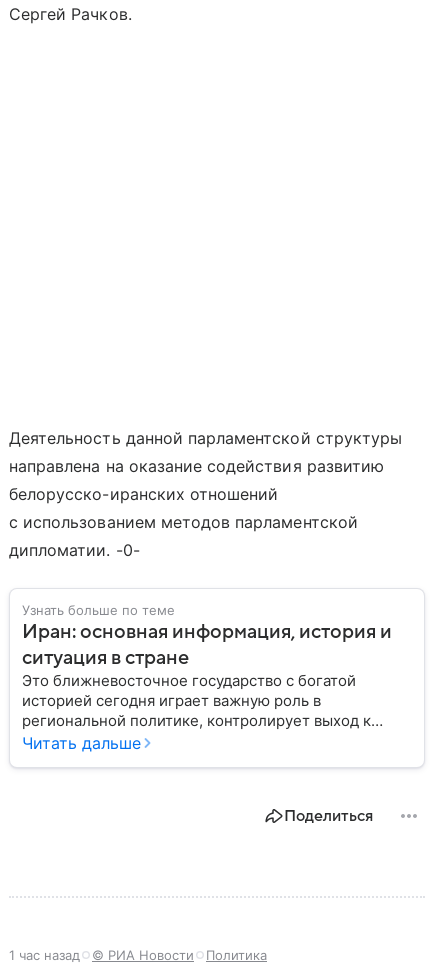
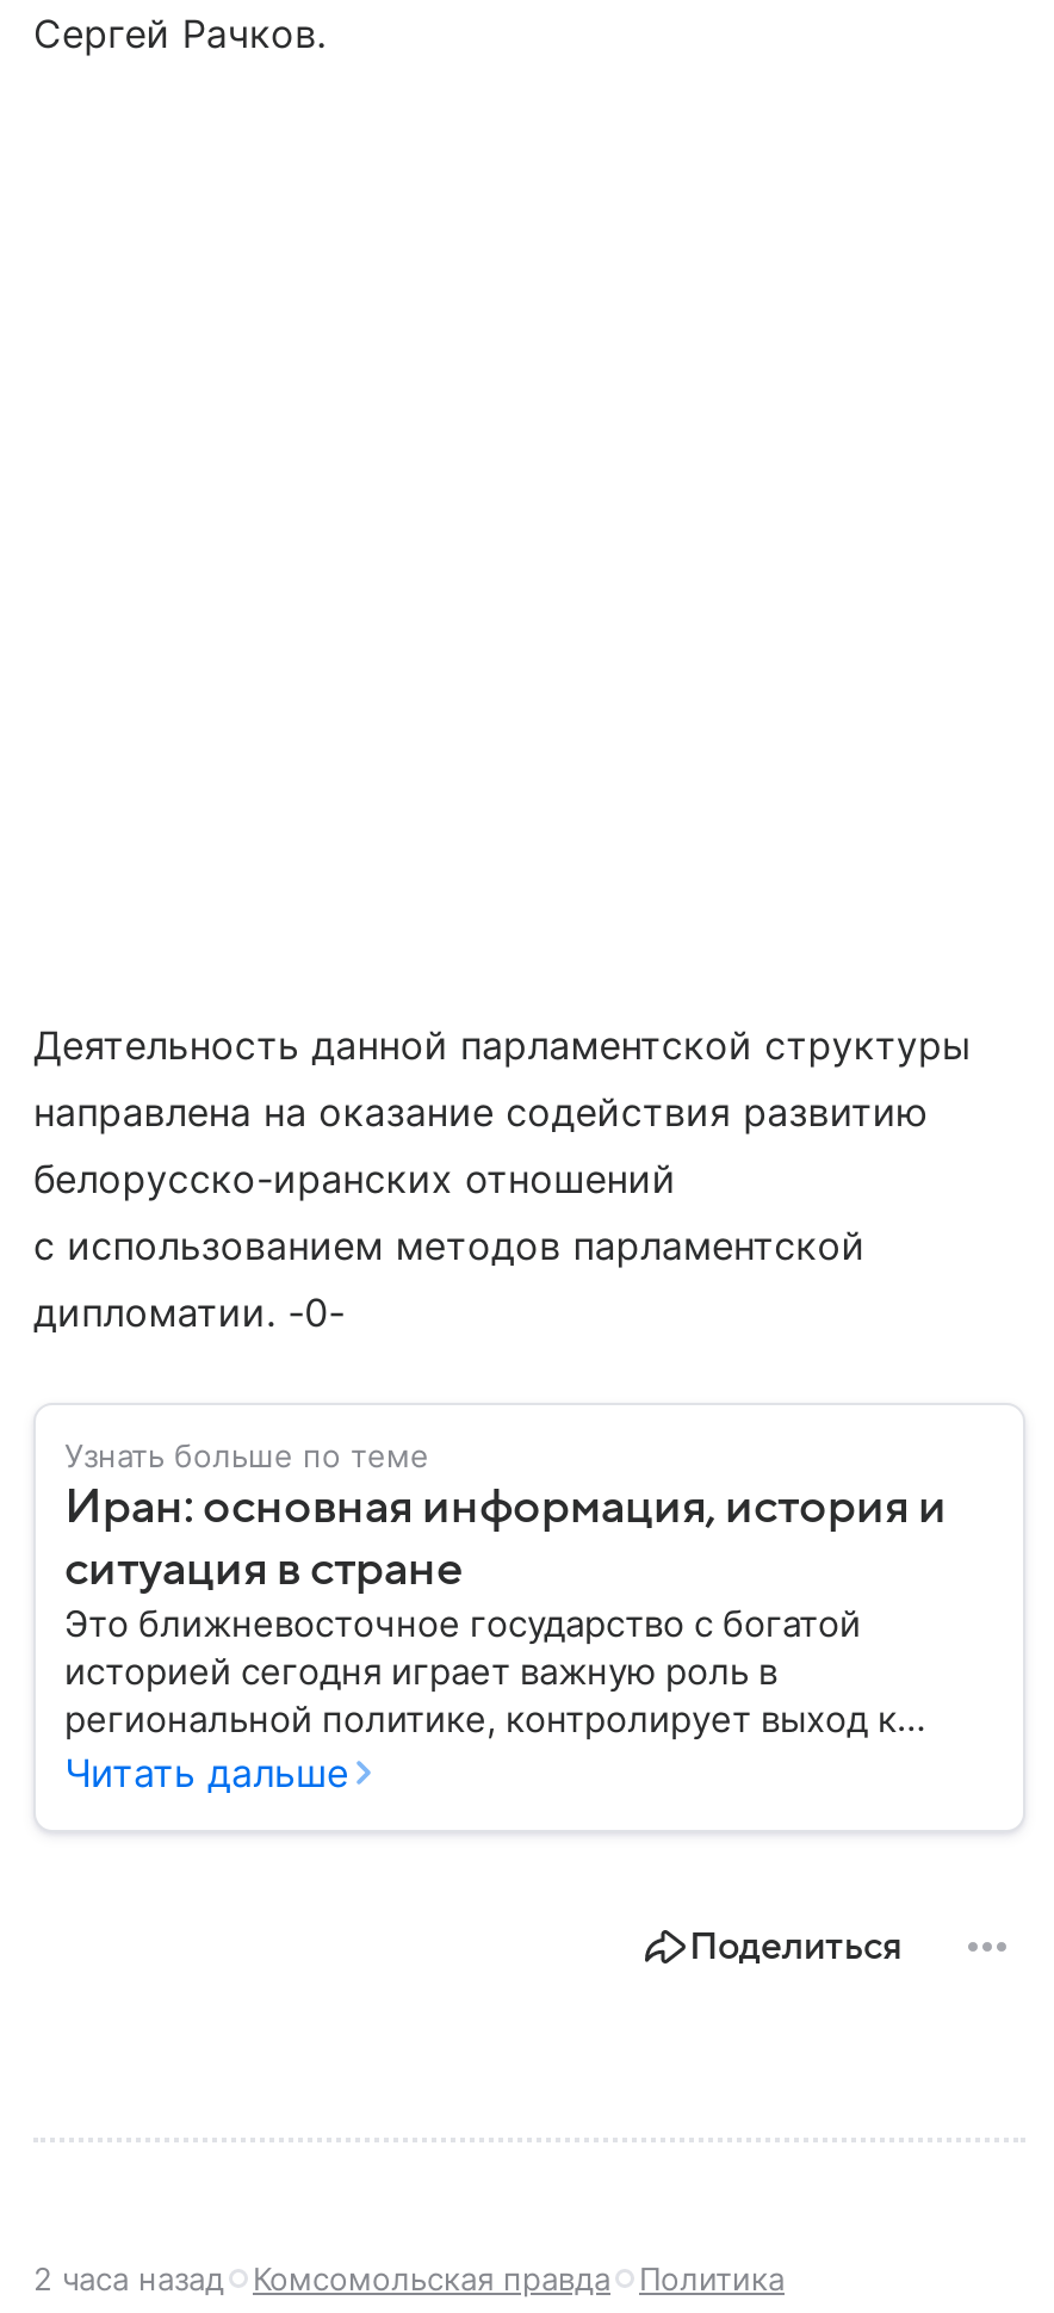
[9,947,194,963] 1 час назад | © РИА Новости -> [33,2259,610,2297] 2 часа назад | Комсомольская правда

